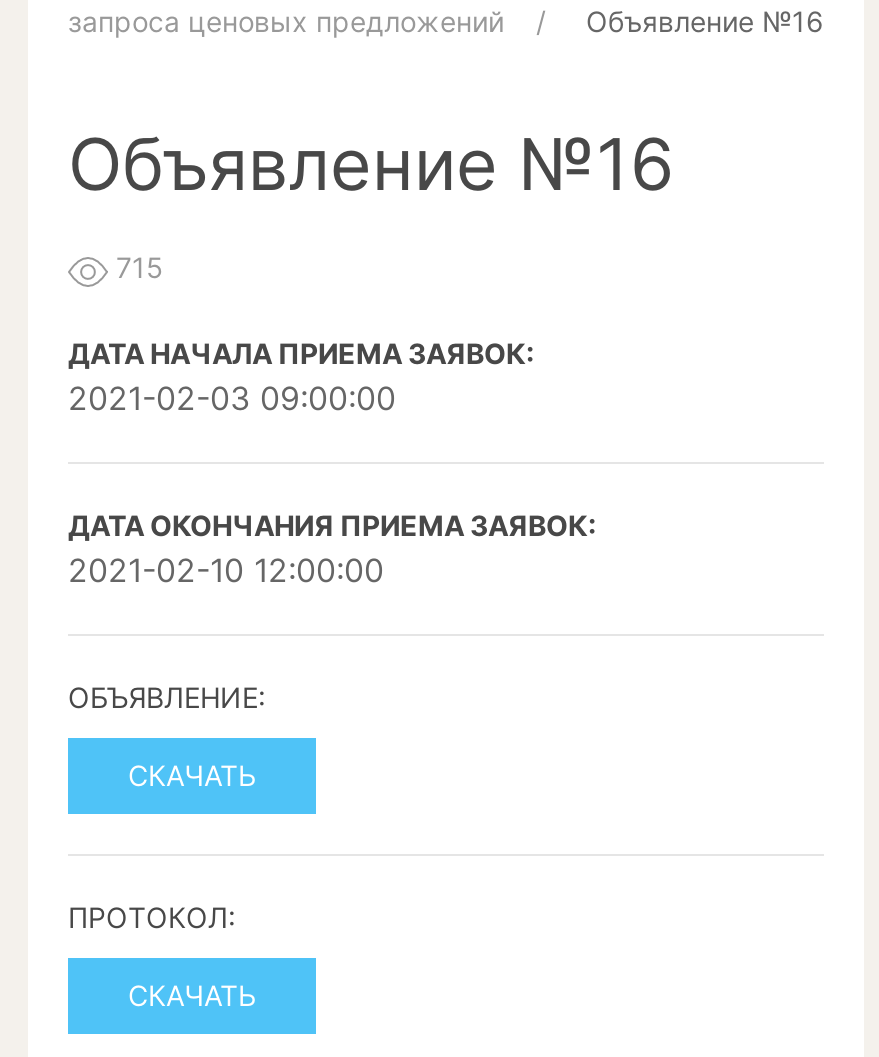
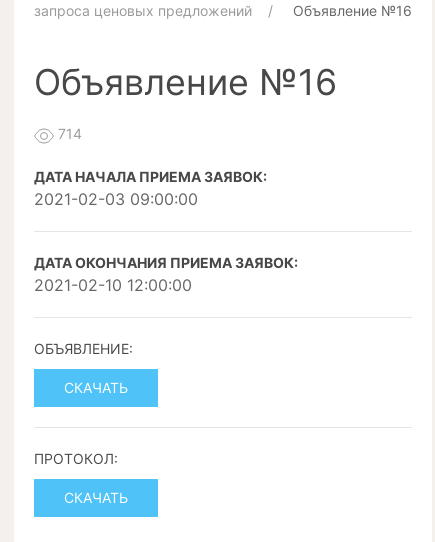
[108,251,164,285] 715 -> [54,125,82,142] 714

